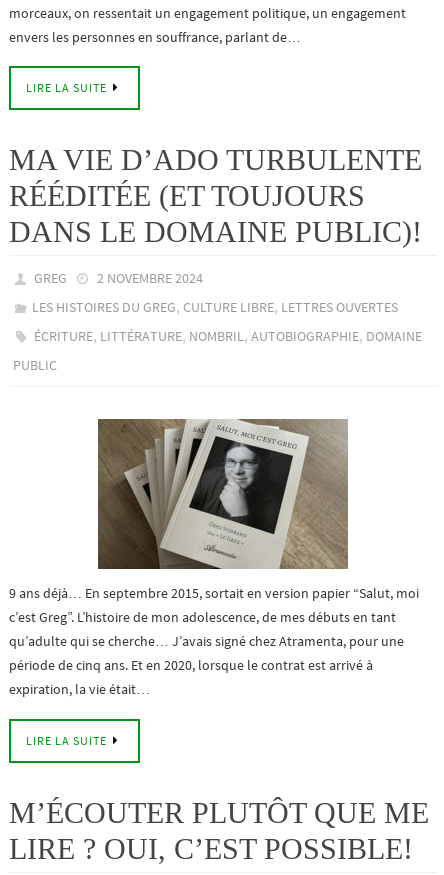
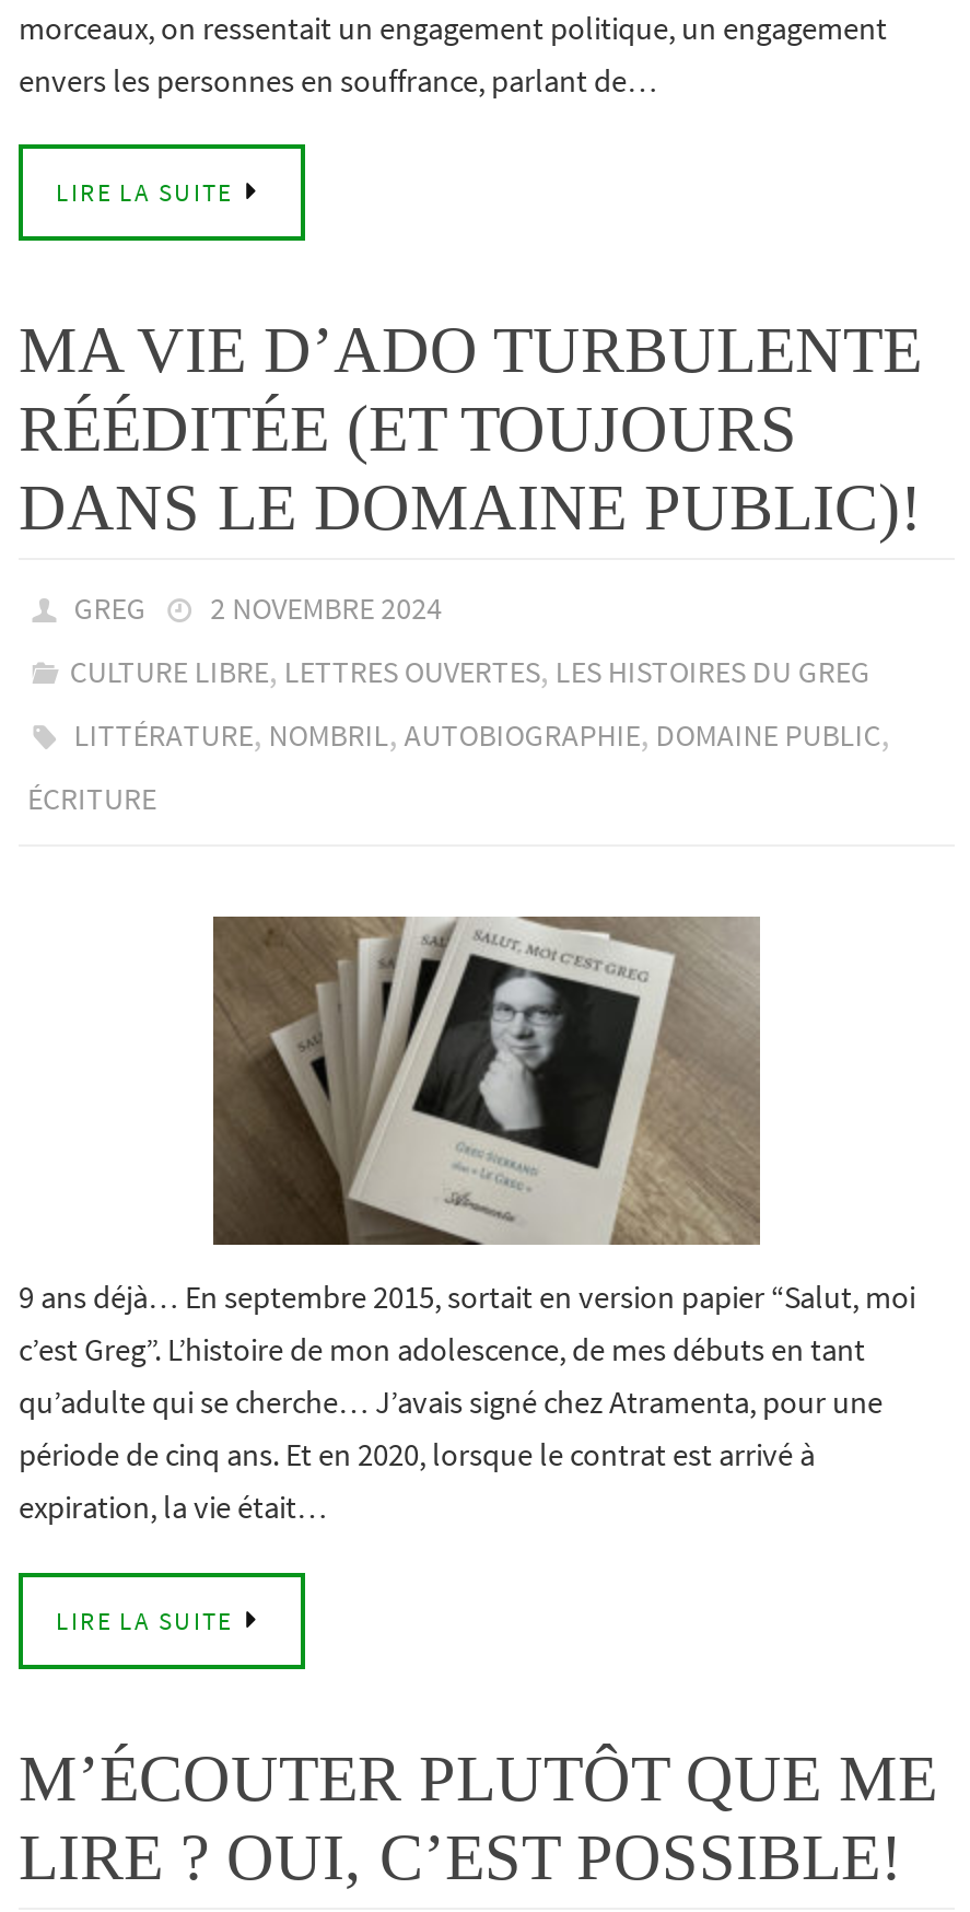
[32,296,422,345] LES HISTOIRES DU GREG, CULTURE LIBRE, LETTRES OUVERTES | ÉCRITURE, LITTÉRATURE, NOMBRIL, AUTOBIOGRAPHIE, DOMAINE -> [70,648,890,756] CULTURE LIBRE, LETTRES OUVERTES, LES HISTOIRES DU GREG | LITTÉRATURE, NOMBRIL, AUTOBIOGRAPHIE, DOMAINE PUBLIC,
[13,356,57,374] PUBLIC -> [27,780,156,819] ÉCRITURE

